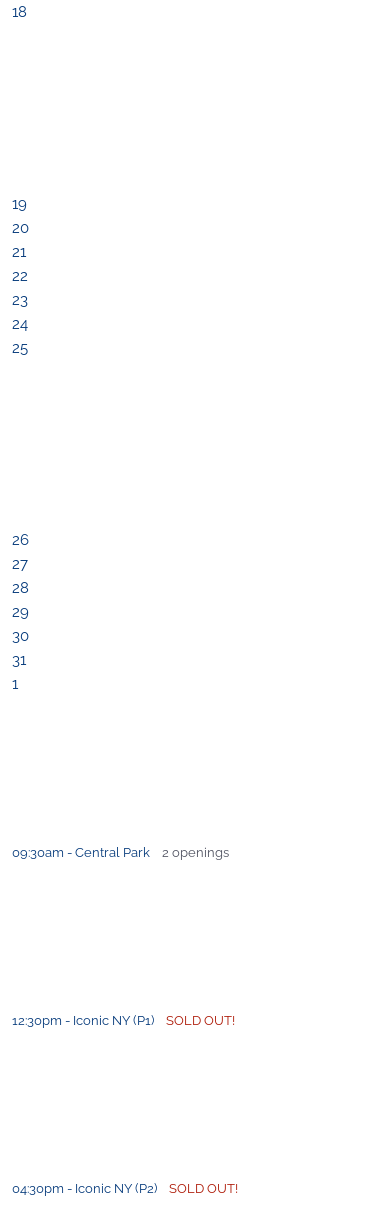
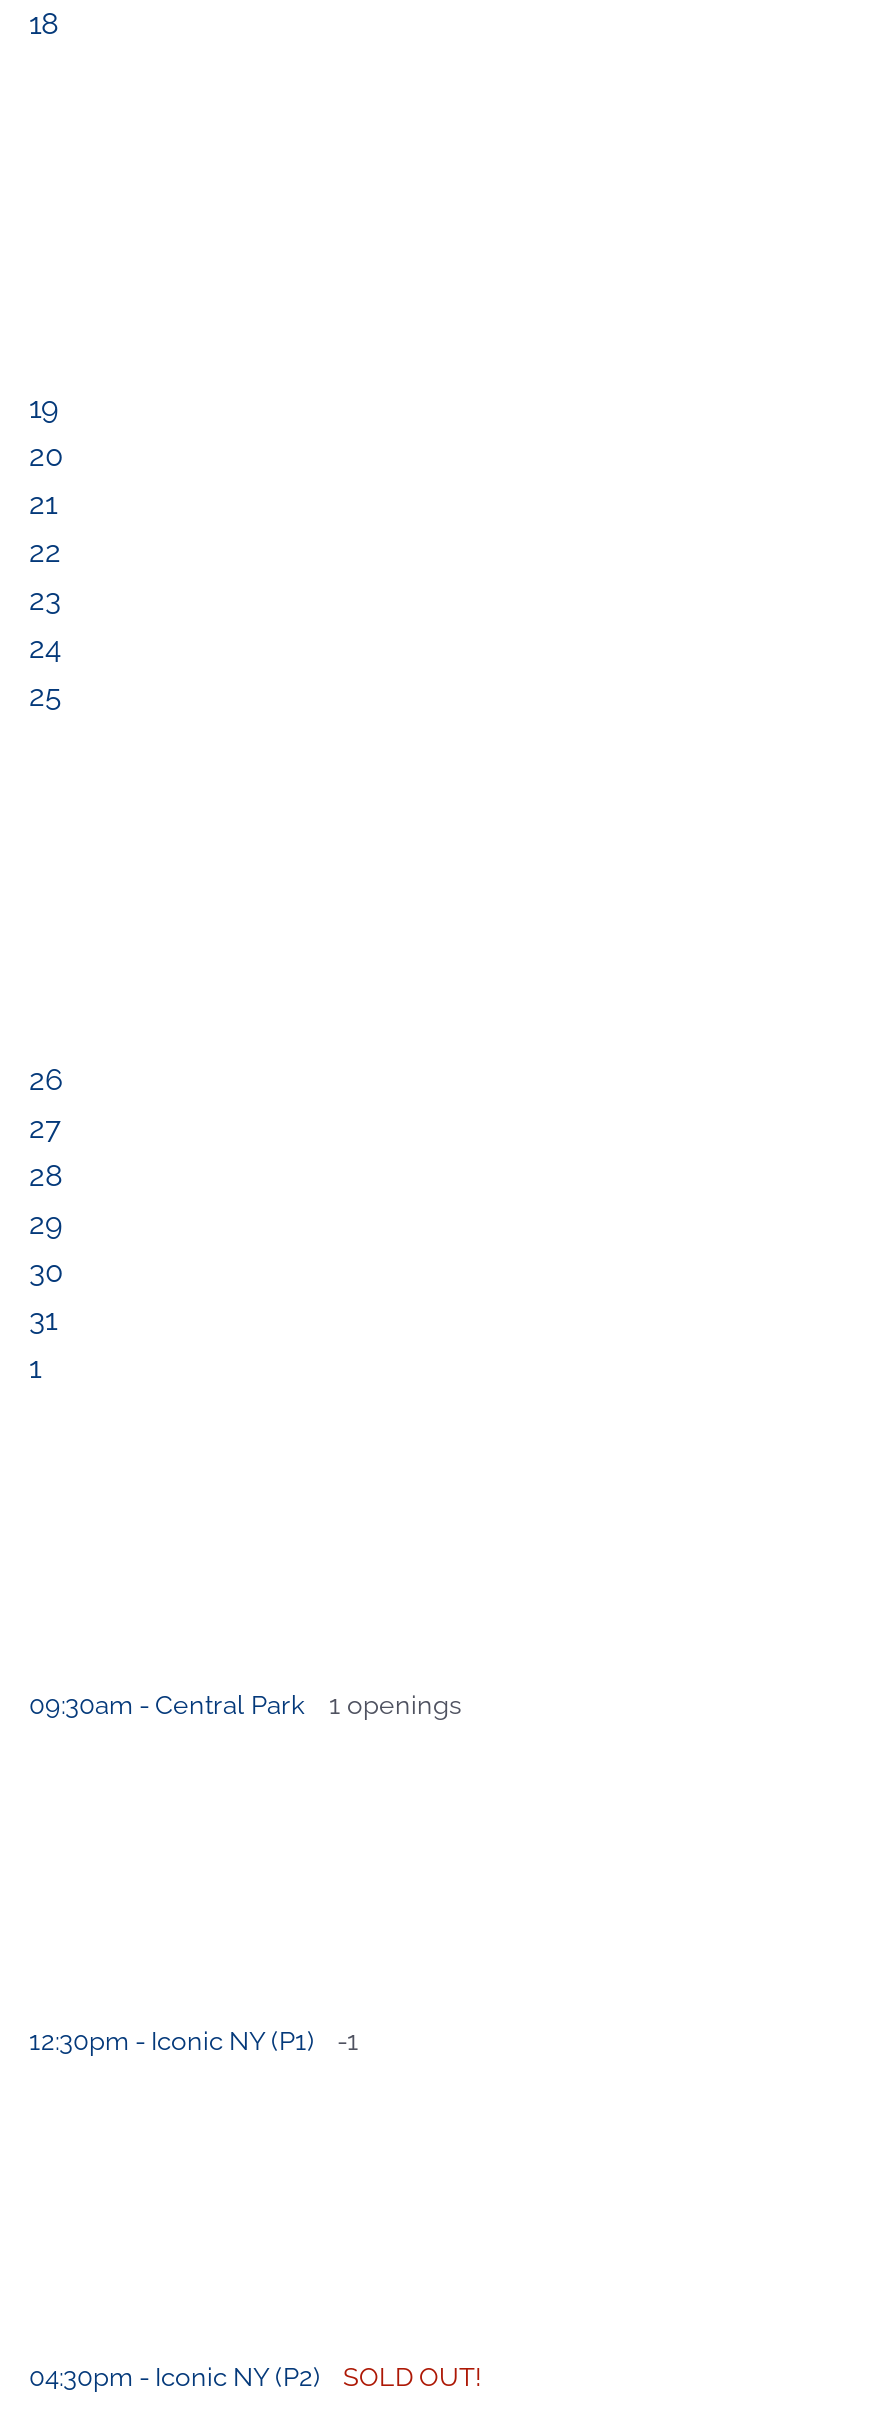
[12,845,229,860] 09:30am - Central Park 2 openings -> [29,1690,461,1720] 09:30am - Central Park 1 openings
[12,1013,235,1028] 12:30pm - Iconic NY (P1) SOLD OUT! -> [29,2026,359,2056] 12:30pm - Iconic NY (P1) -1

